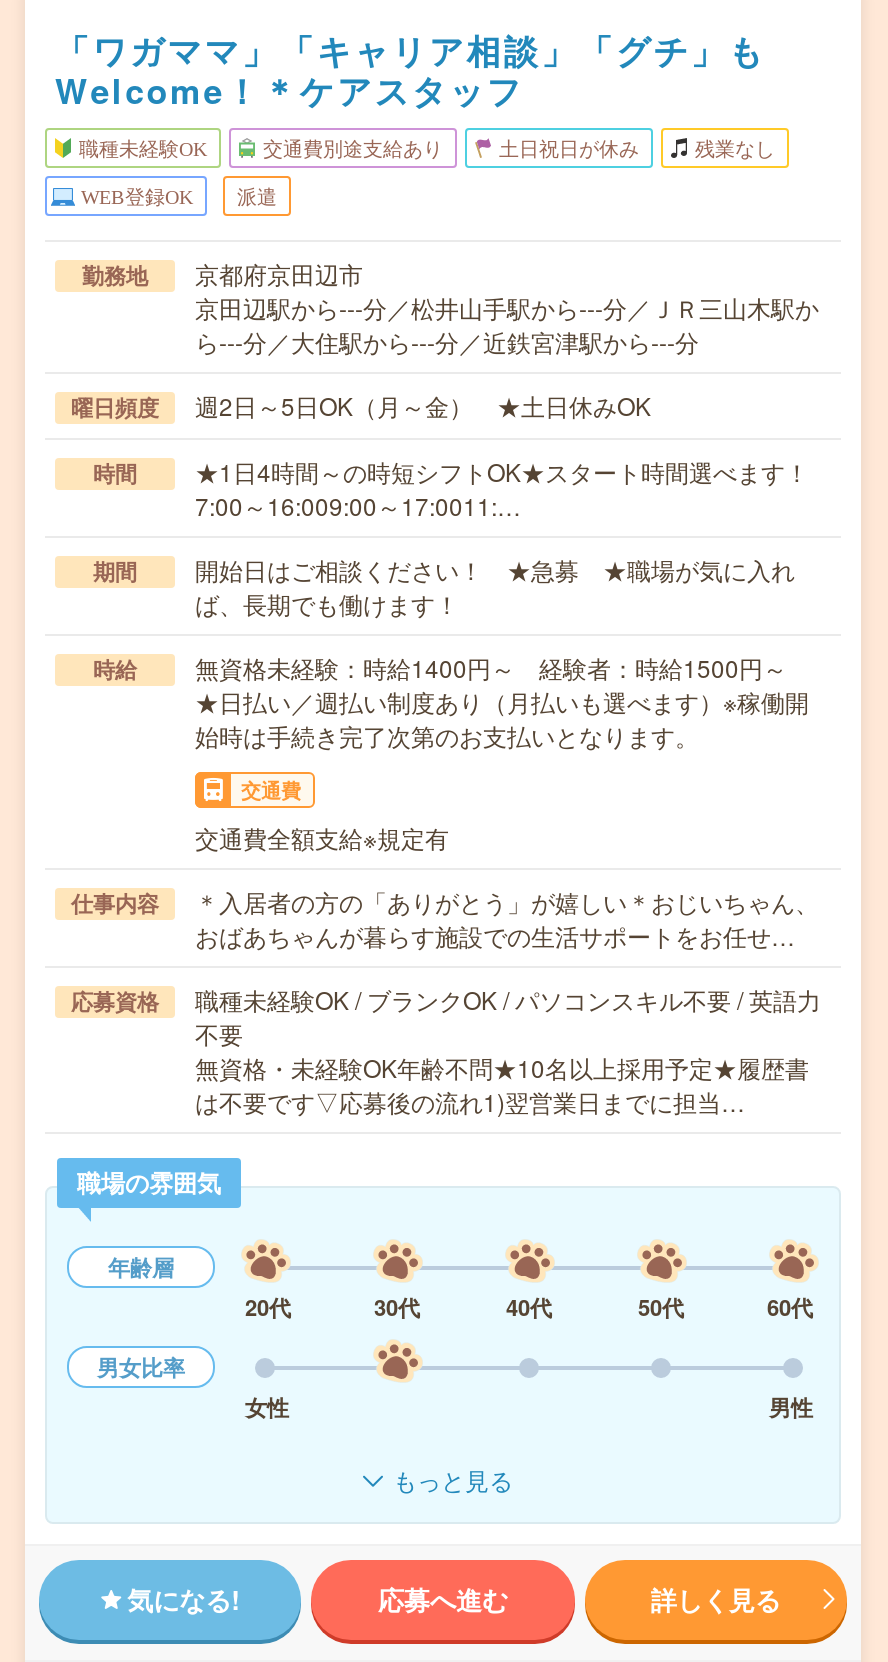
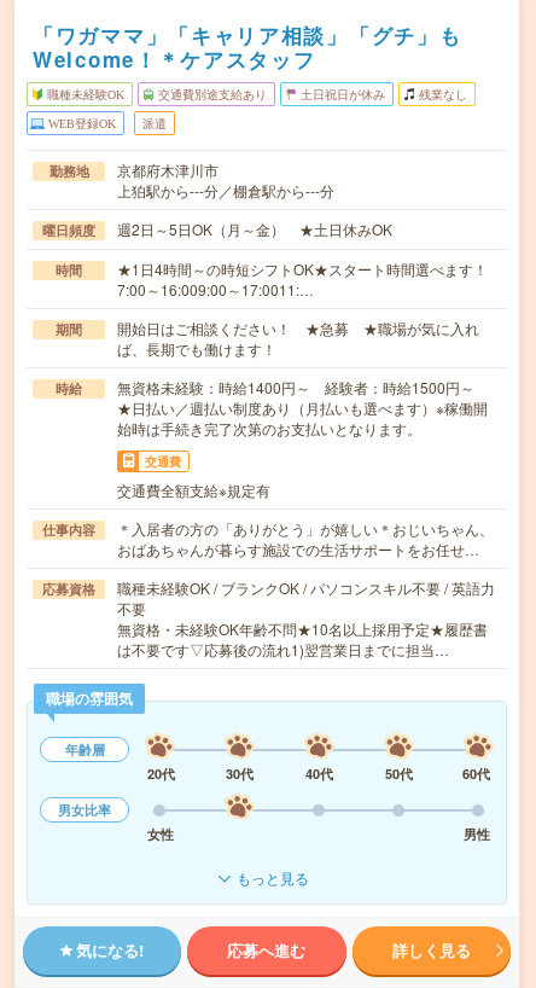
[195,256,819,358] 京都府京田辺市 | 京田辺駅から---分／松井山手駅から---分／ＪＲ三山木駅か | ら---分／大住駅から---分／近鉄宮津駅から---分 -> [117,159,334,200] 京都府木津川市 | 上狛駅から---分／棚倉駅から---分

